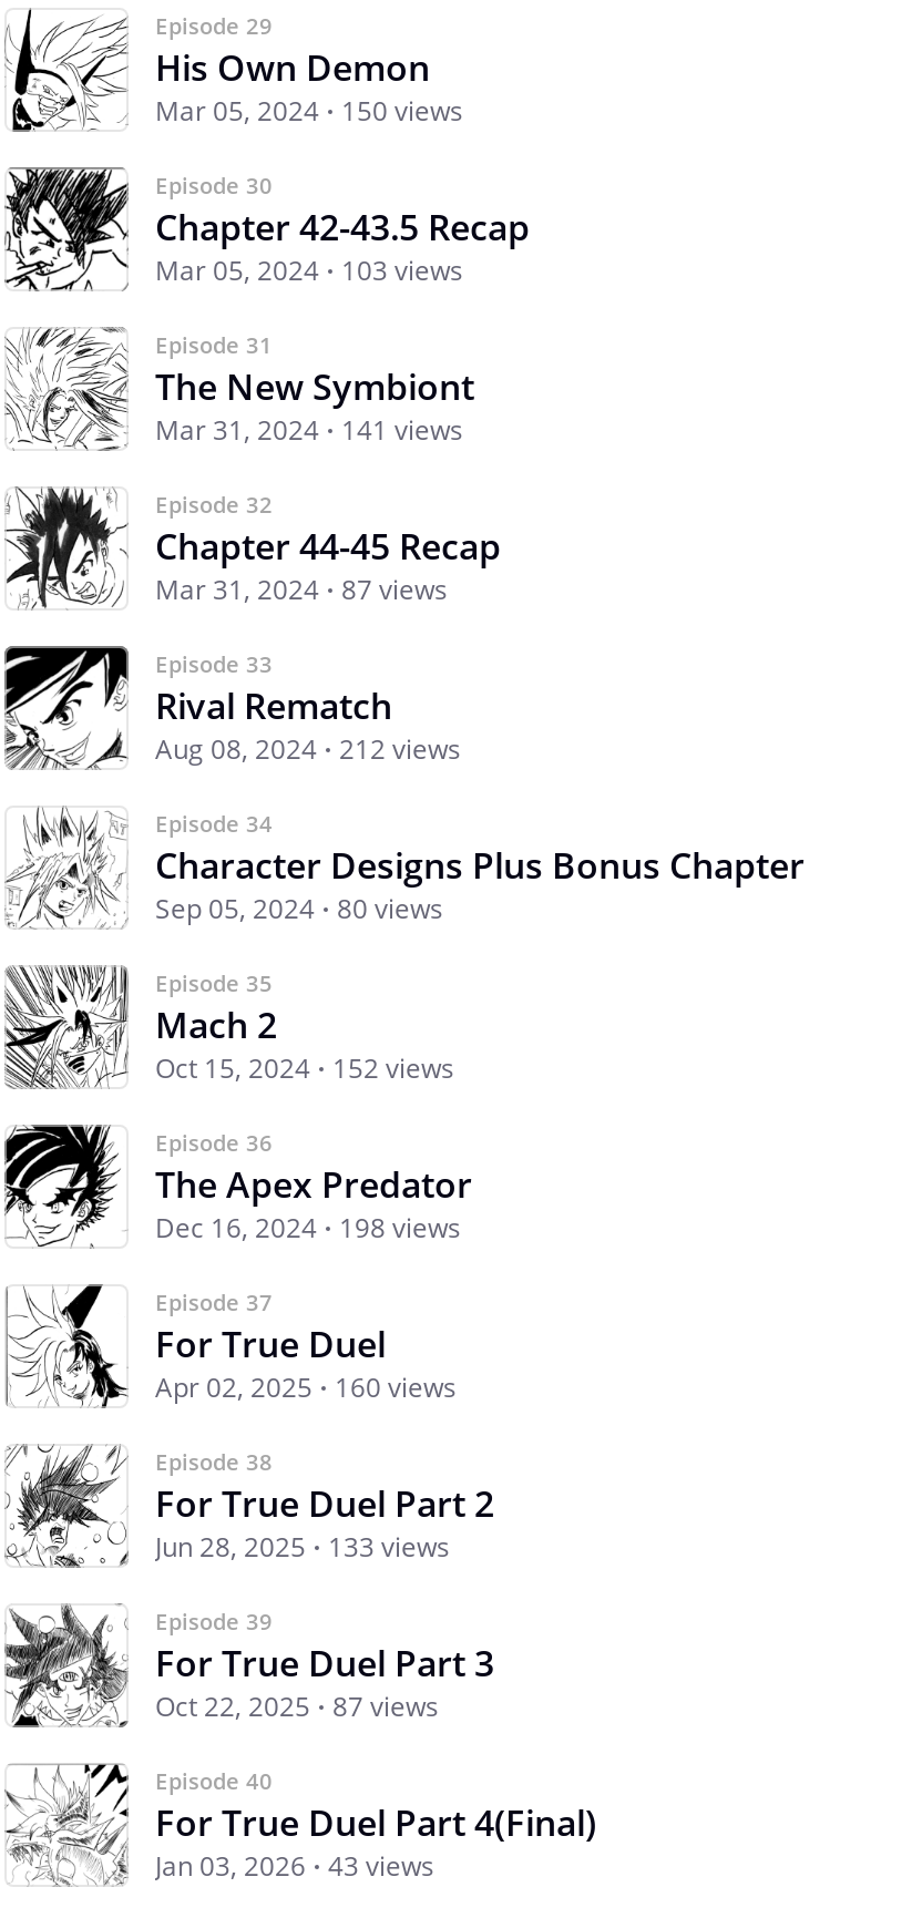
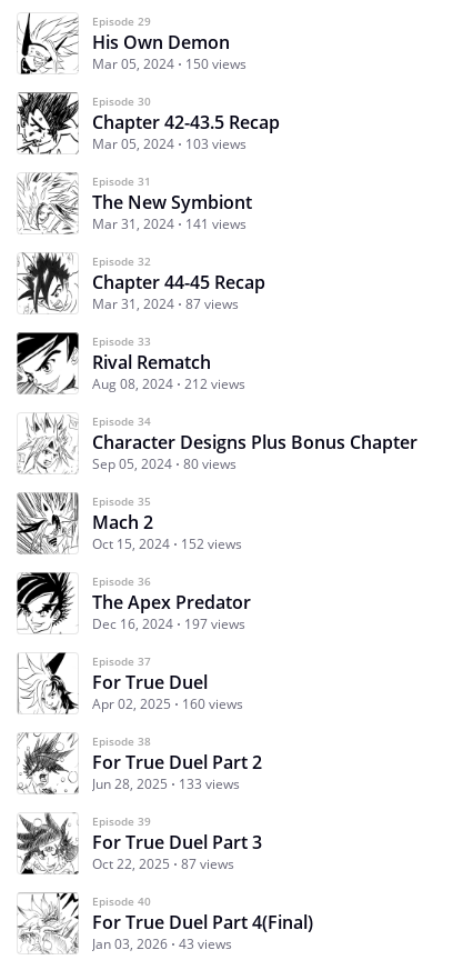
[155,1209,461,1247] Dec 16, 2024 198 views -> [92,614,245,633] Dec 16, 2024 197 views

